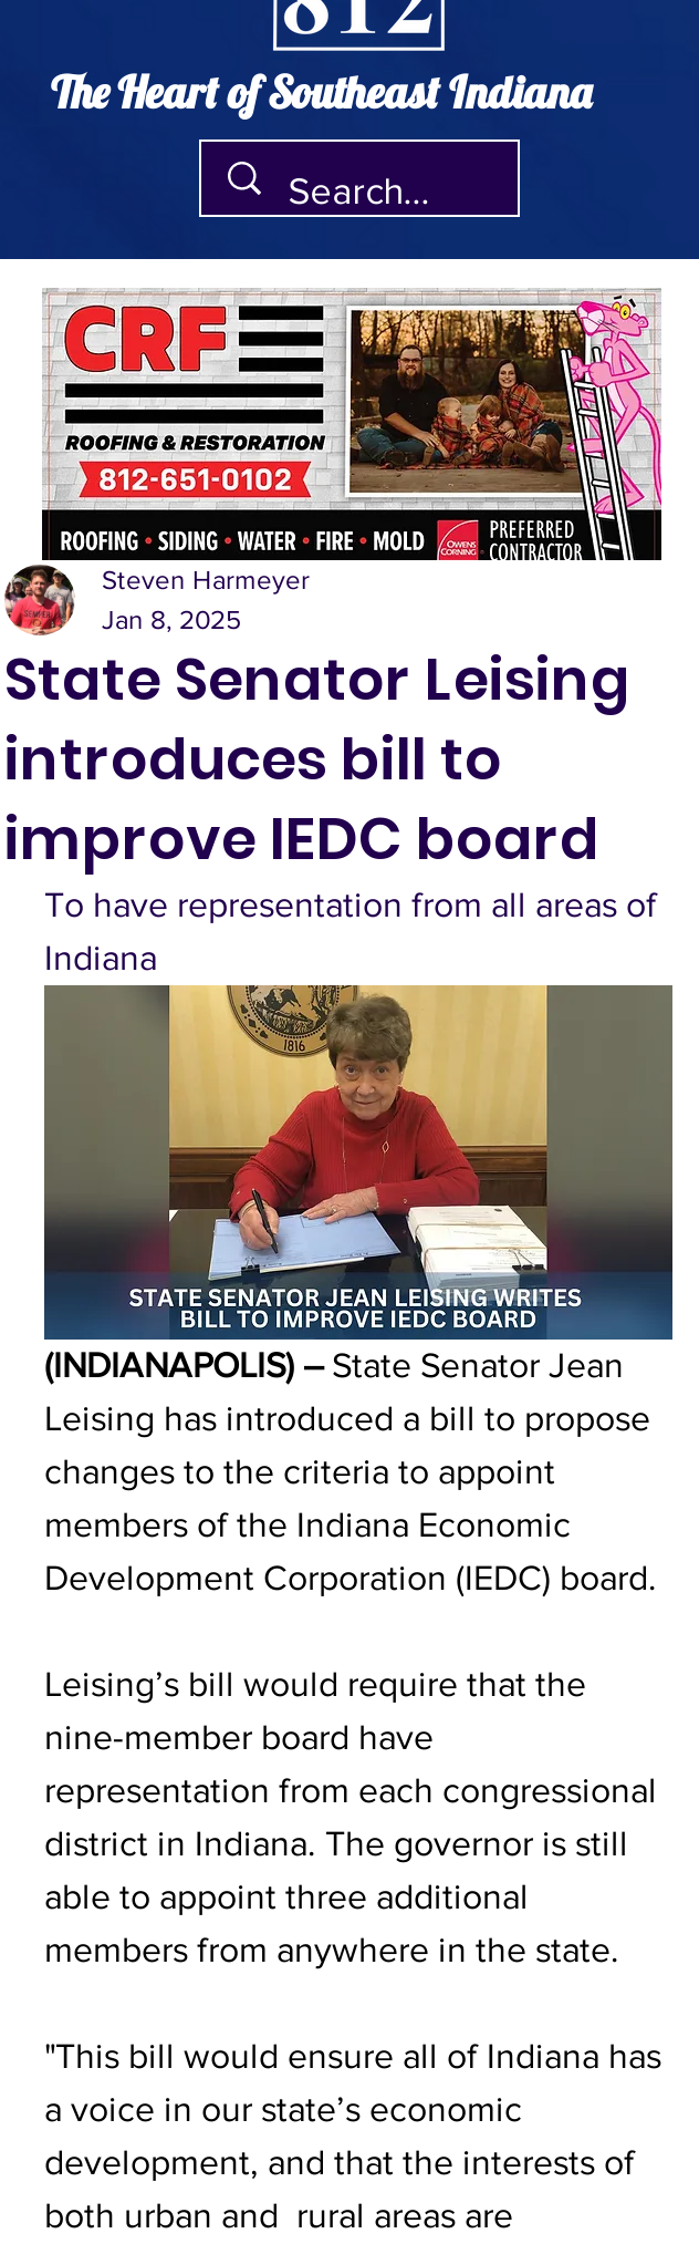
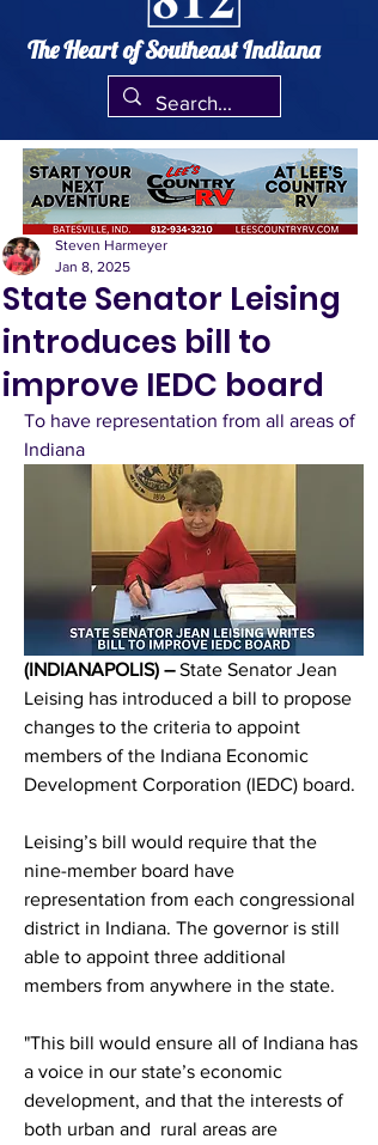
[40,275,664,562] [image] -> [22,148,359,236] [image]

